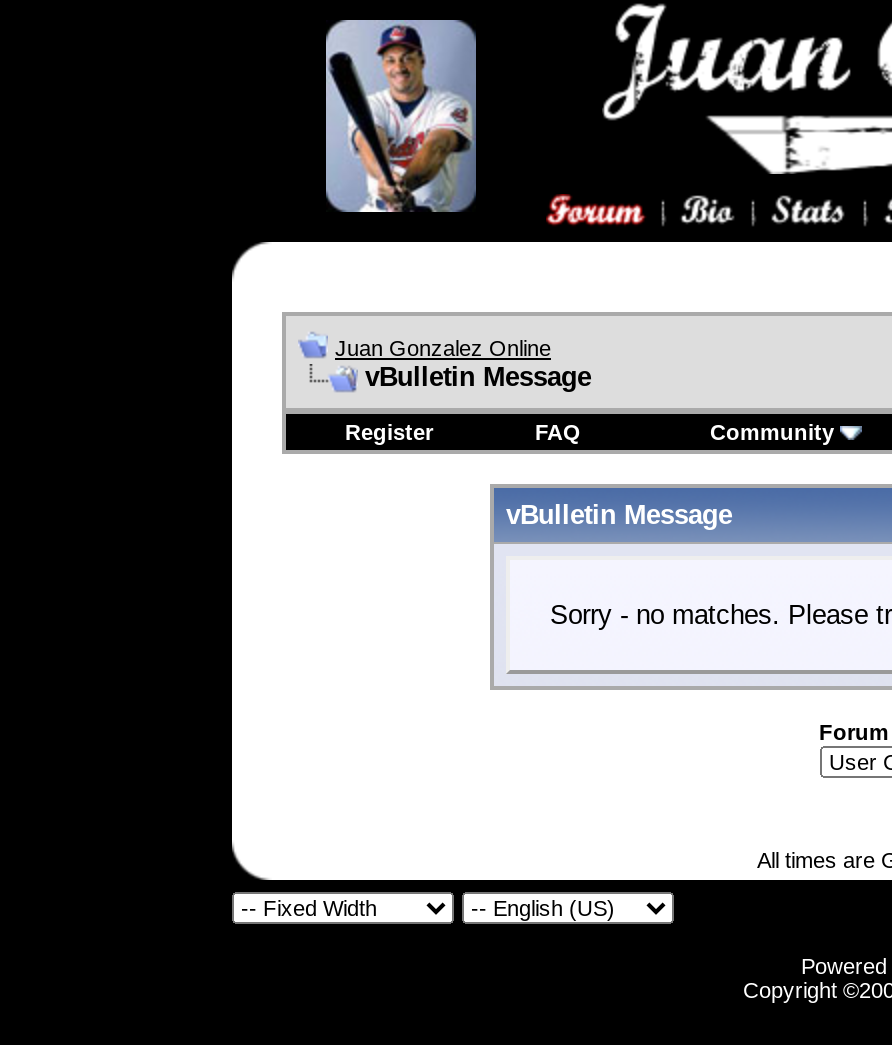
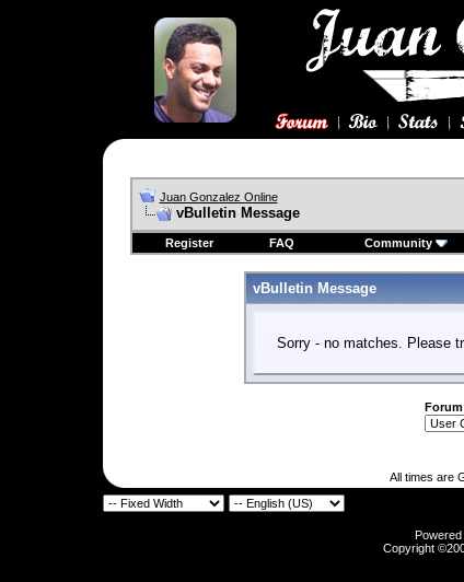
[324,22,476,214] [image] -> [153,19,236,124] [image]

